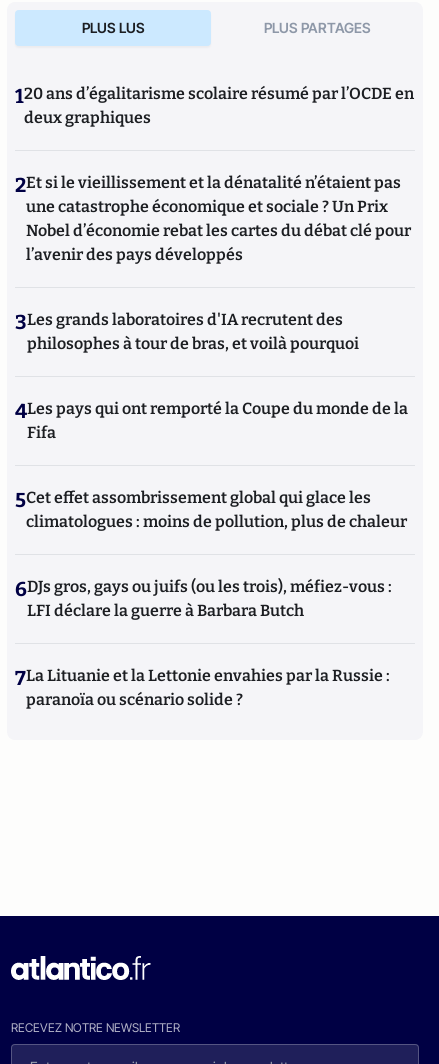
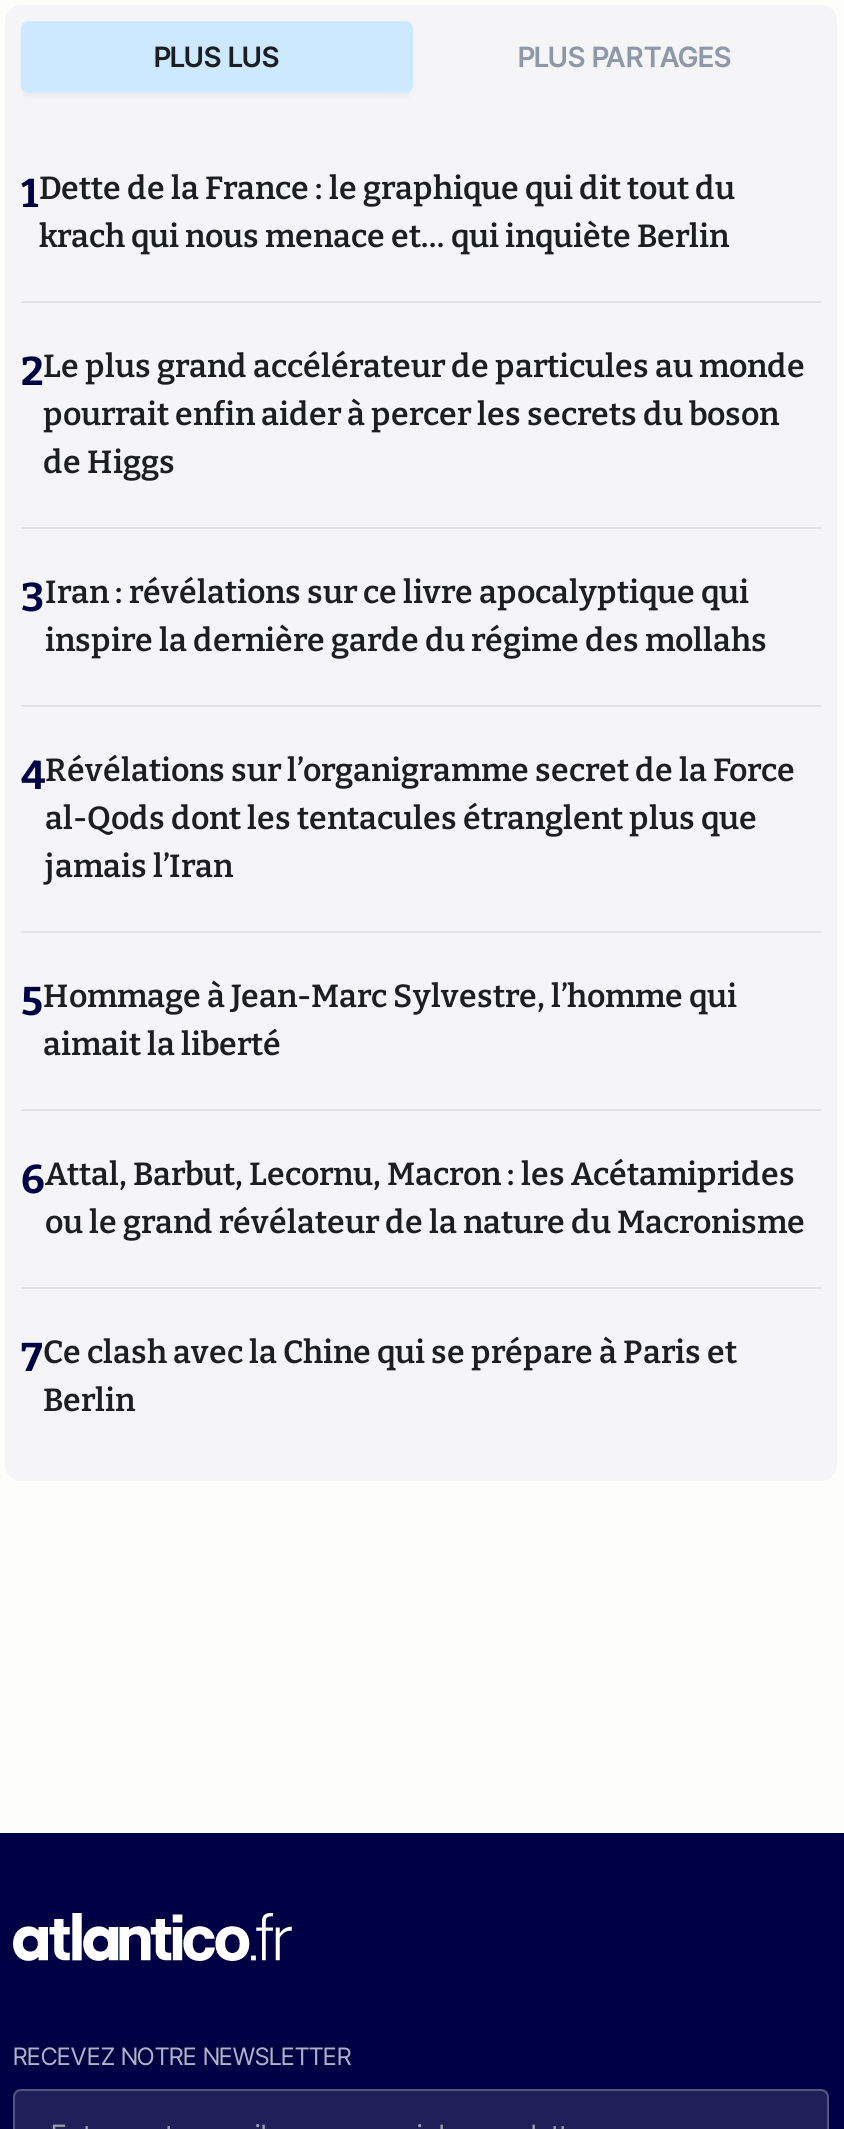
[15,84,414,127] 120 ans d’égalitarisme scolaire résumé par l’OCDE en | deux graphiques -> [21,169,735,255] 1Dette de la France : le graphique qui dit tout du | krach qui nous menace et… qui inquiète Berlin
[15,173,411,264] 2Et si le vieillissement et la dénatalité n’étaient pas | une catastrophe économique et sociale ? Un Prix | Nobel d’économie rebat les cartes du débat clé pour | l’avenir des pays développés -> [21,347,805,481] 2Le plus grand accélérateur de particules au monde | pourrait enfin aider à percer les secrets du boson | de Higgs
[15,310,359,353] 3Les grands laboratoires d'IA recrutent des | philosophes à tour de bras, et voilà pourquoi -> [21,573,767,659] 3Iran : révélations sur ce livre apocalyptique qui | inspire la dernière garde du régime des mollahs
[15,399,408,442] 4Les pays qui ont remporté la Coupe du monde de la | Fifa -> [21,751,795,885] 4Révélations sur l’organigramme secret de la Force | al-Qods dont les tentacules étranglent plus que | jamais l’Iran
[15,488,407,531] 5Cet effet assombrissement global qui glace les | climatologues : moins de pollution, plus de chaleur -> [21,977,737,1063] 5Hommage à Jean-Marc Sylvestre, l’homme qui | aimait la liberté
[15,577,392,620] 6DJs gros, gays ou juifs (ou les trois), méfiez-vous : | LFI déclare la guerre à Barbara Butch -> [21,1155,805,1241] 6Attal, Barbut, Lecornu, Macron : les Acétamiprides | ou le grand révélateur de la nature du Macronisme
[15,666,390,709] 7La Lituanie et la Lettonie envahies par la Russie : | paranoïa ou scénario solide ? -> [21,1333,737,1419] 7Ce clash avec la Chine qui se prépare à Paris et | Berlin

